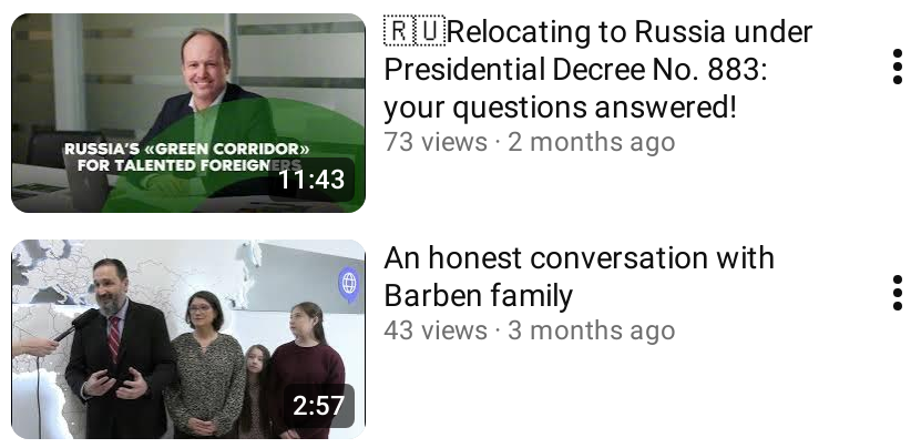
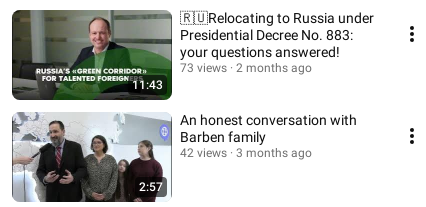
[383,315,676,346] 43 views 3 months ago -> [180,146,312,160] 42 views 3 months ago

